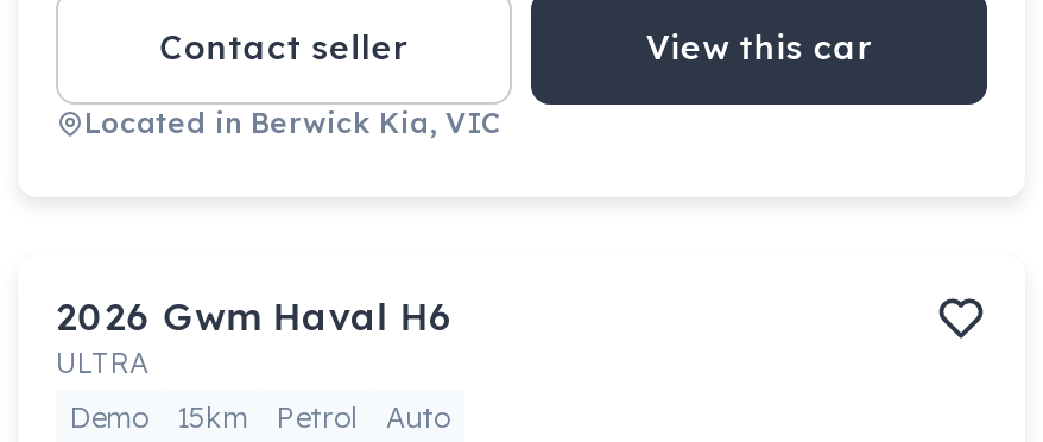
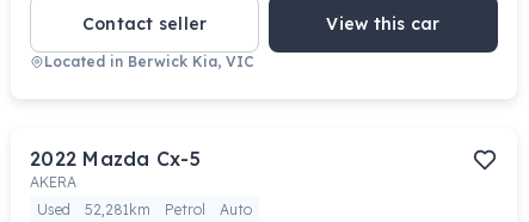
[56,292,453,380] 2026 Gwm Haval H6 | ULTRA -> [30,147,200,191] 2022 Mazda Cx-5 | AKERA
[70,399,248,435] Demo | 15km -> [37,201,150,218] Used | 52,281km

